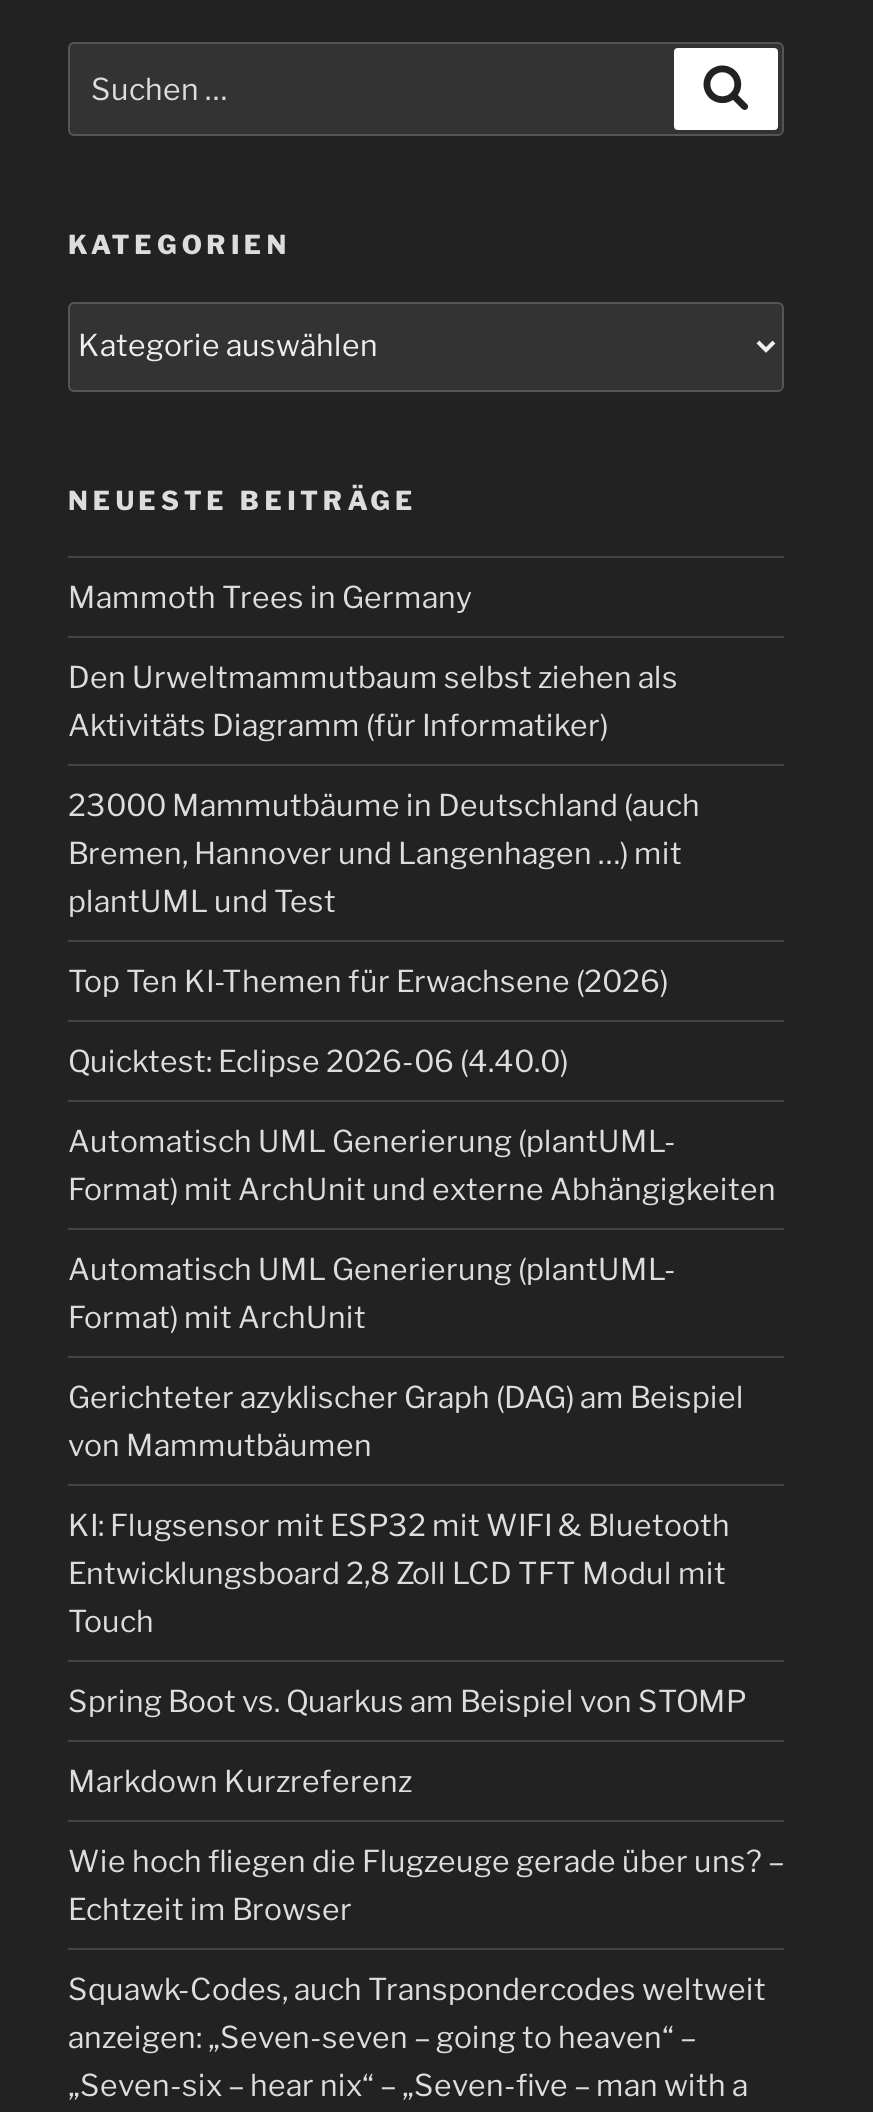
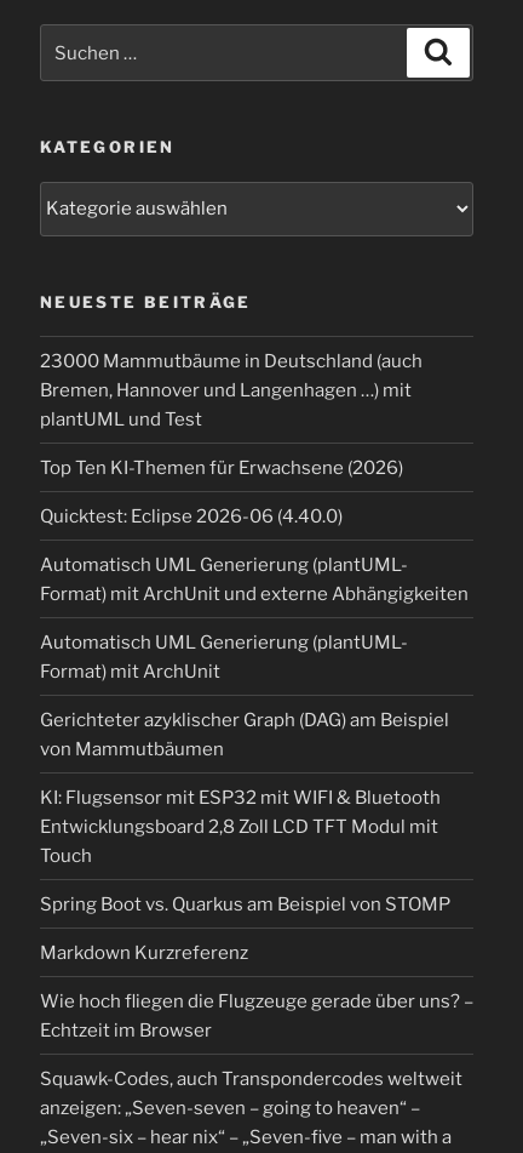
[68,579,678,743] Mammoth Trees in Germany | Den Urweltmammutbaum selbst ziehen als | Aktivitäts Diagramm (für Informatiker) -> none

